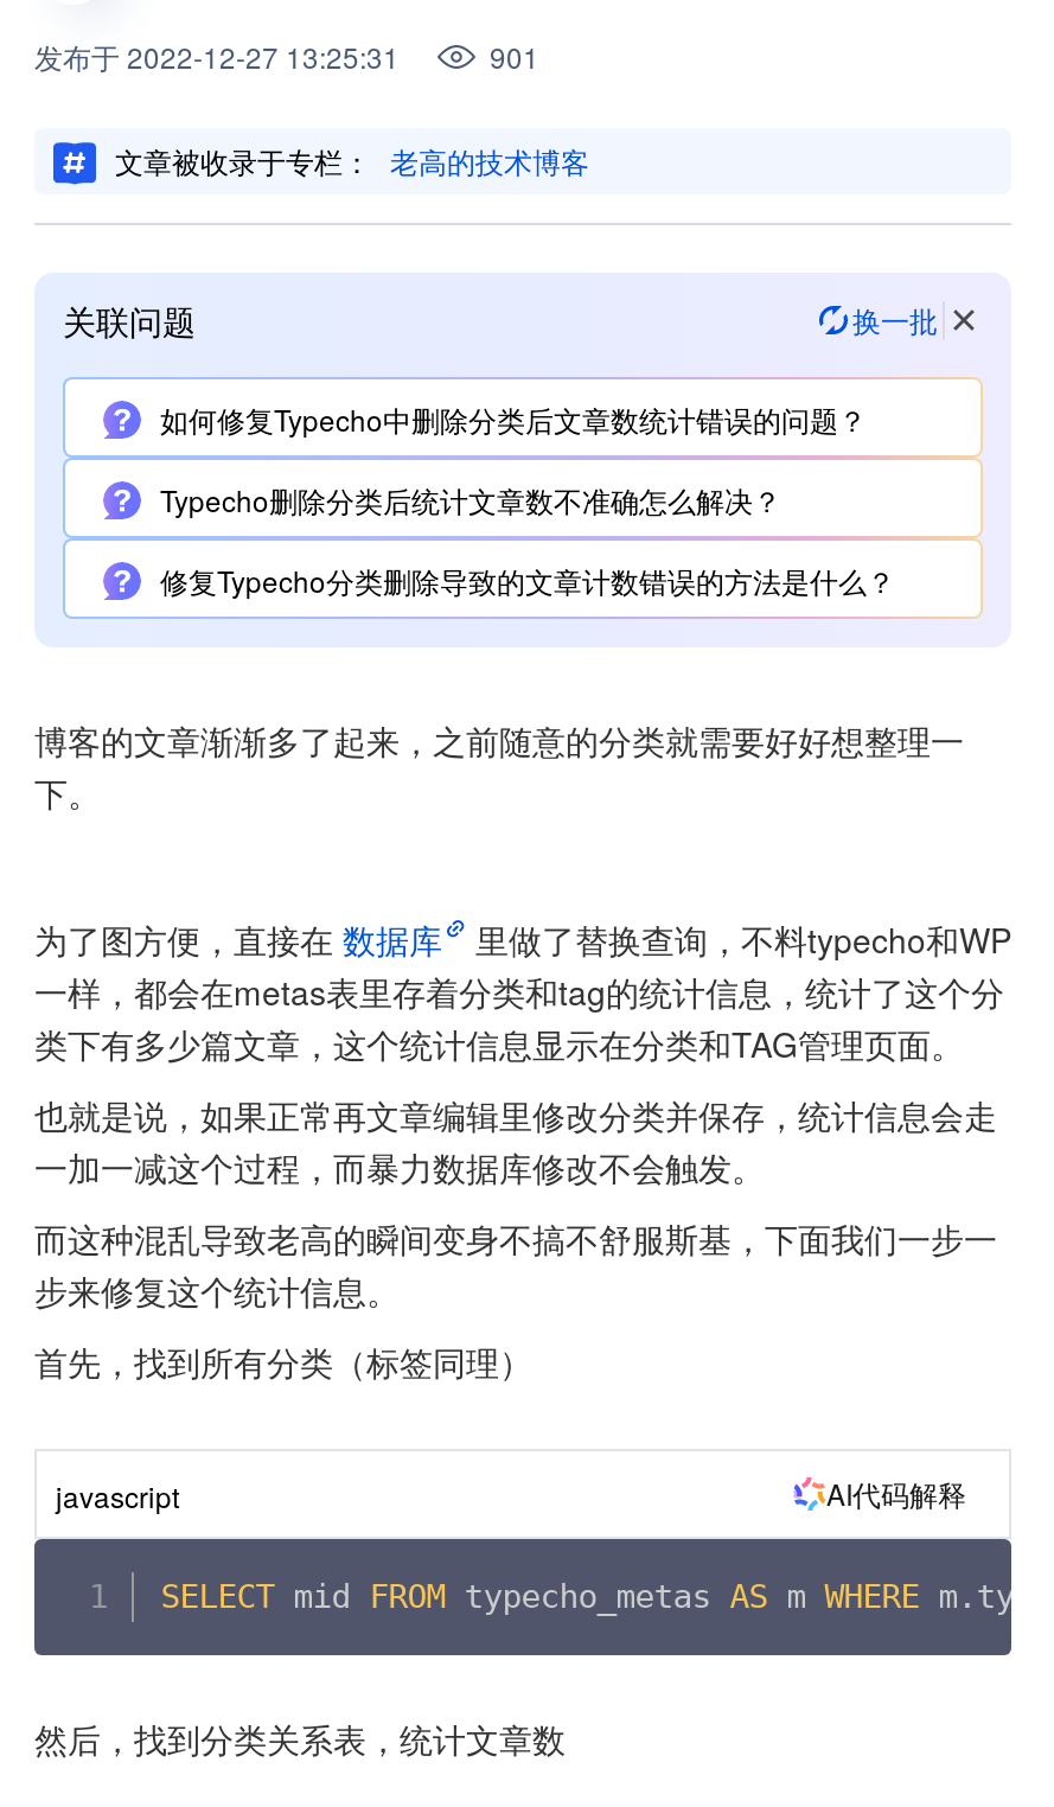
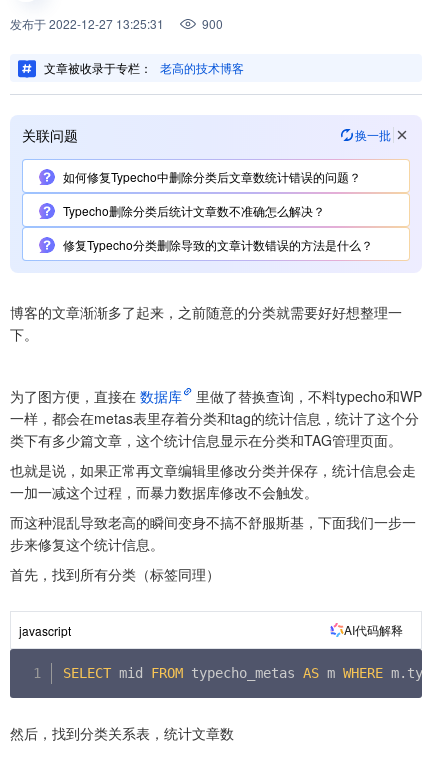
[490,36,539,77] 901 -> [202,15,223,32] 900

